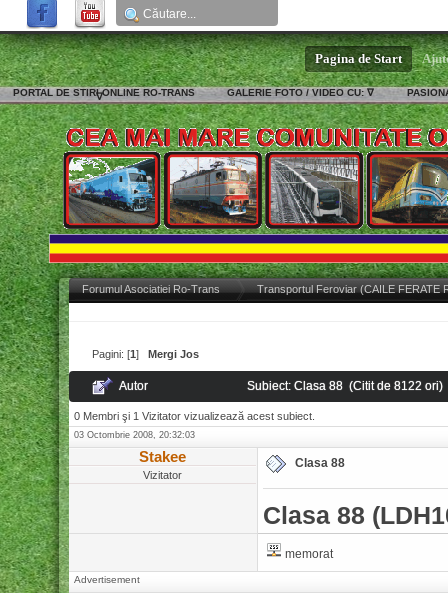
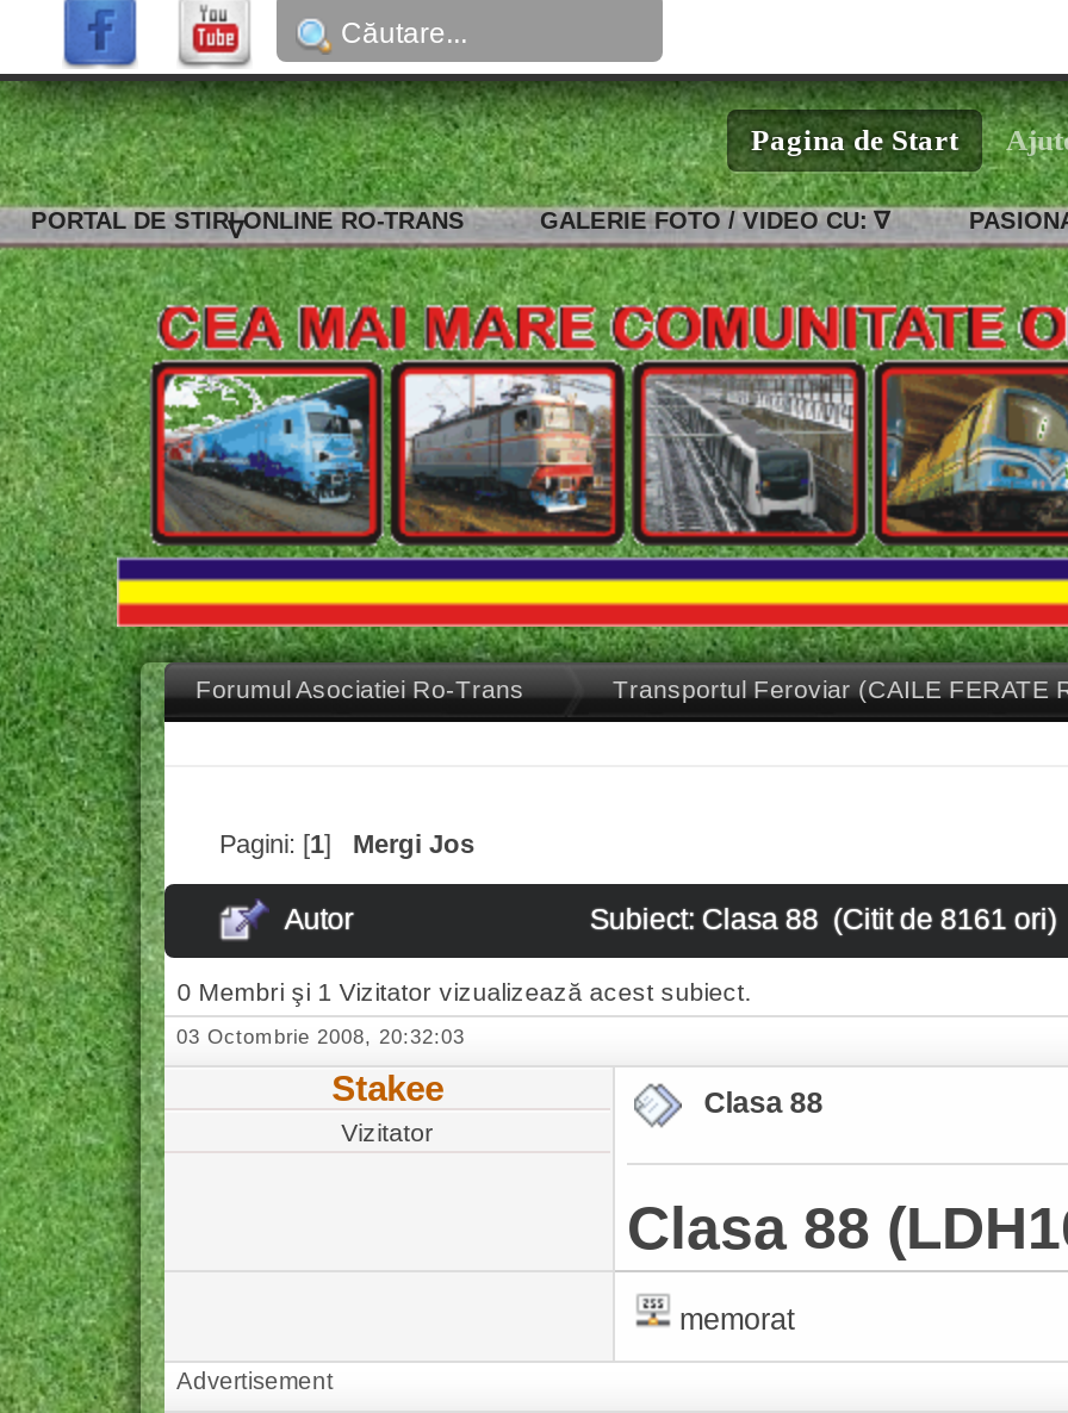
[244,379,443,393] Subiect: Clasa 88 (Citit de 8122 ori) -> [582,904,1057,938] Subiect: Clasa 88 (Citit de 8161 ori)

